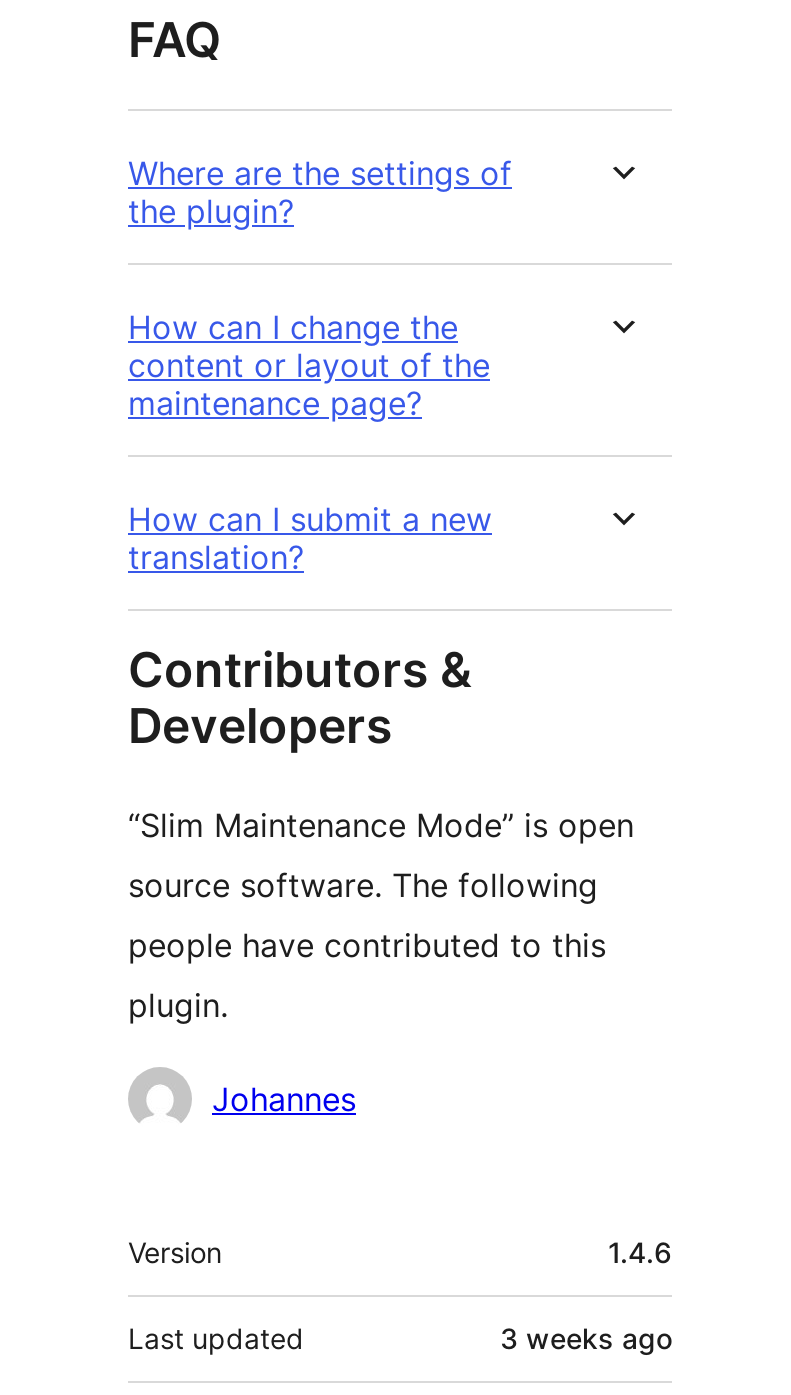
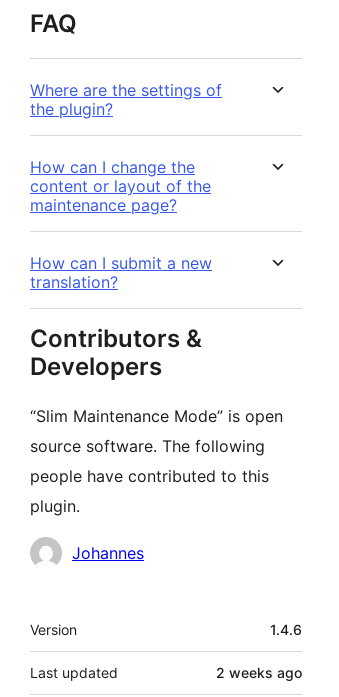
[500,1321,672,1355] 3 weeks ago -> [216,664,302,681] 2 weeks ago

